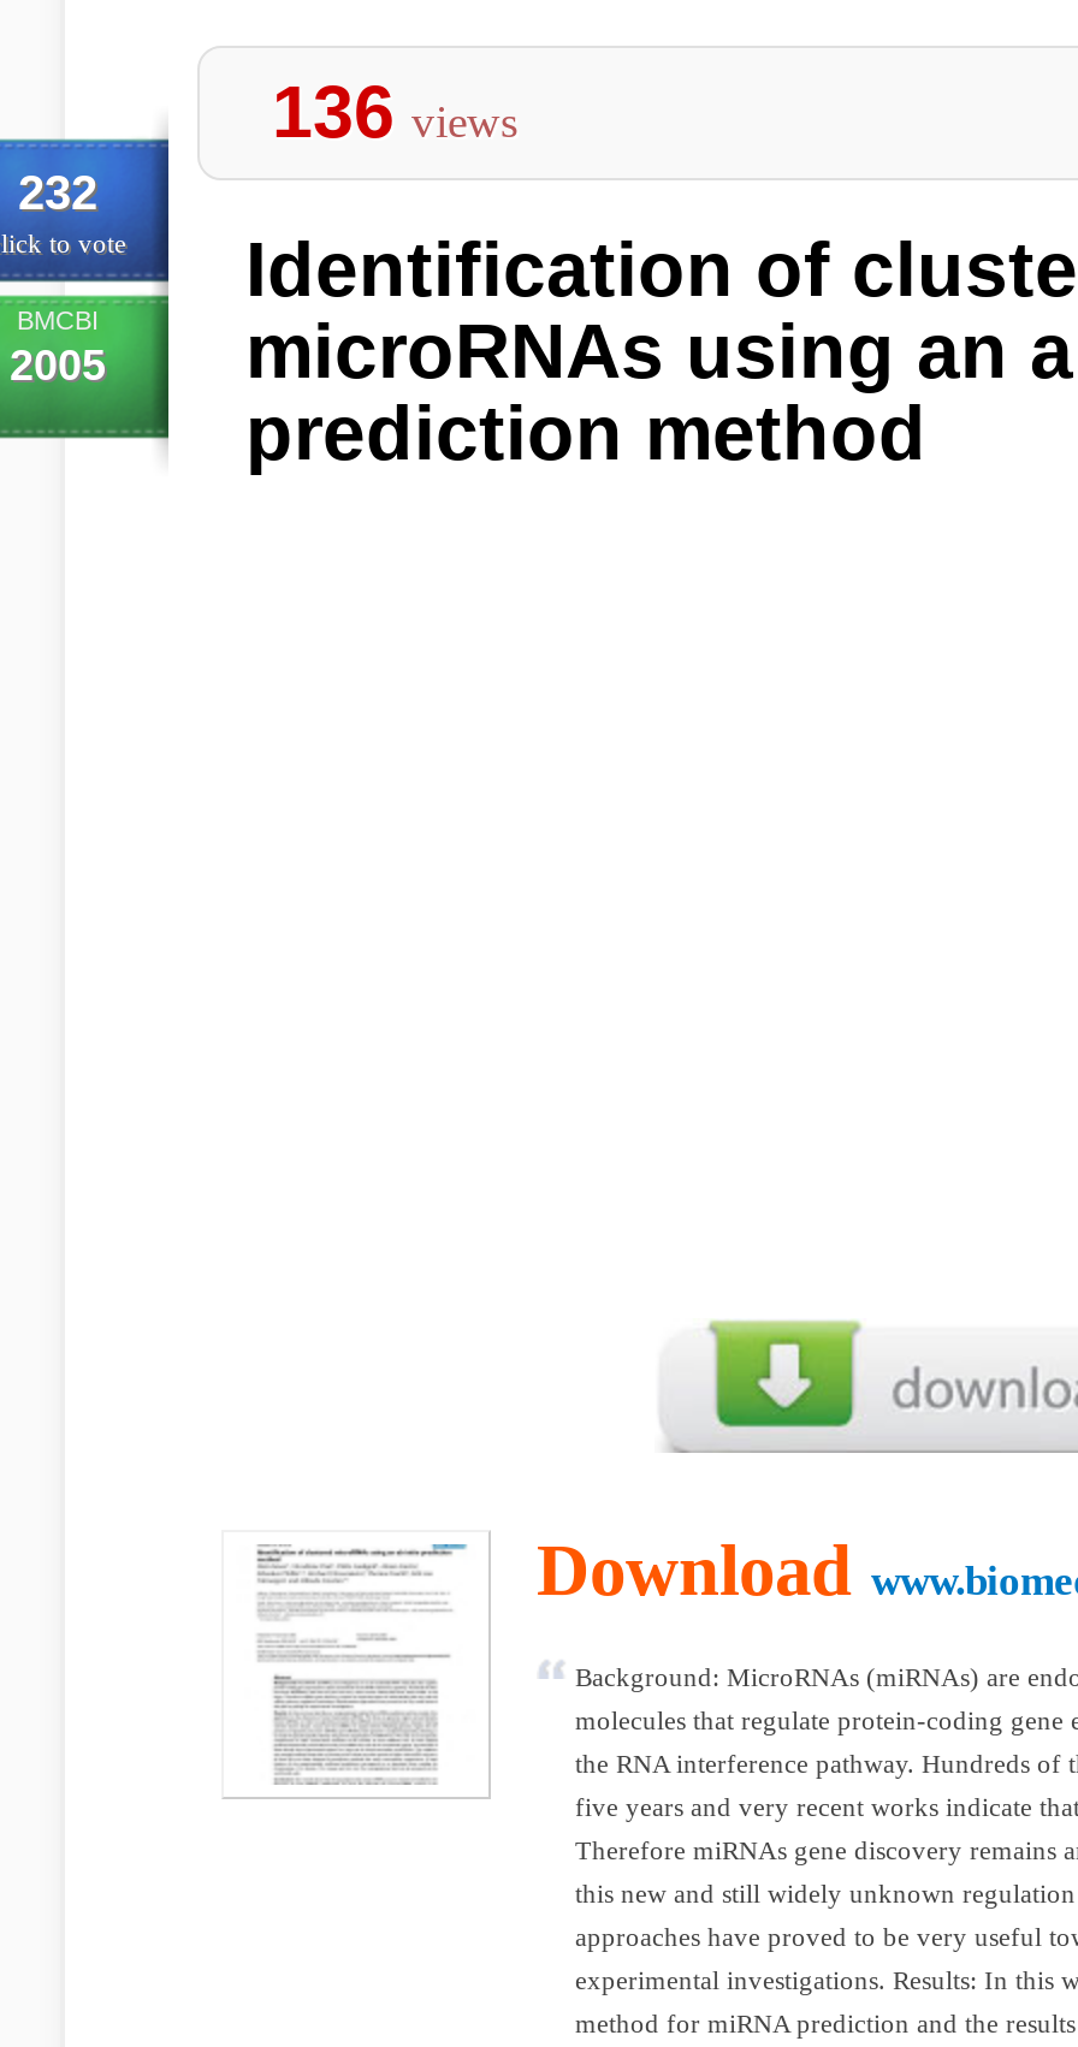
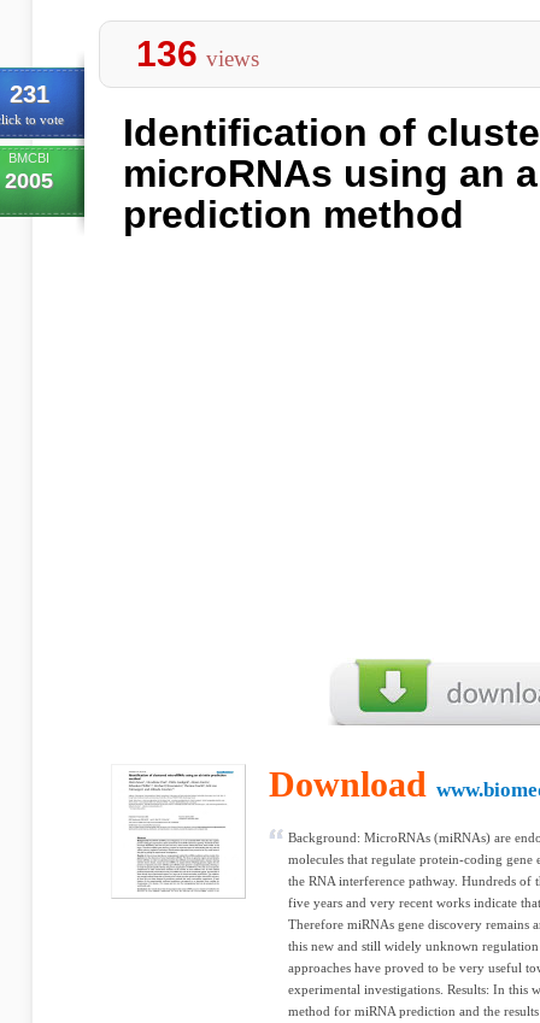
[18,166,97,219] 232 -> [9,81,49,107] 231

